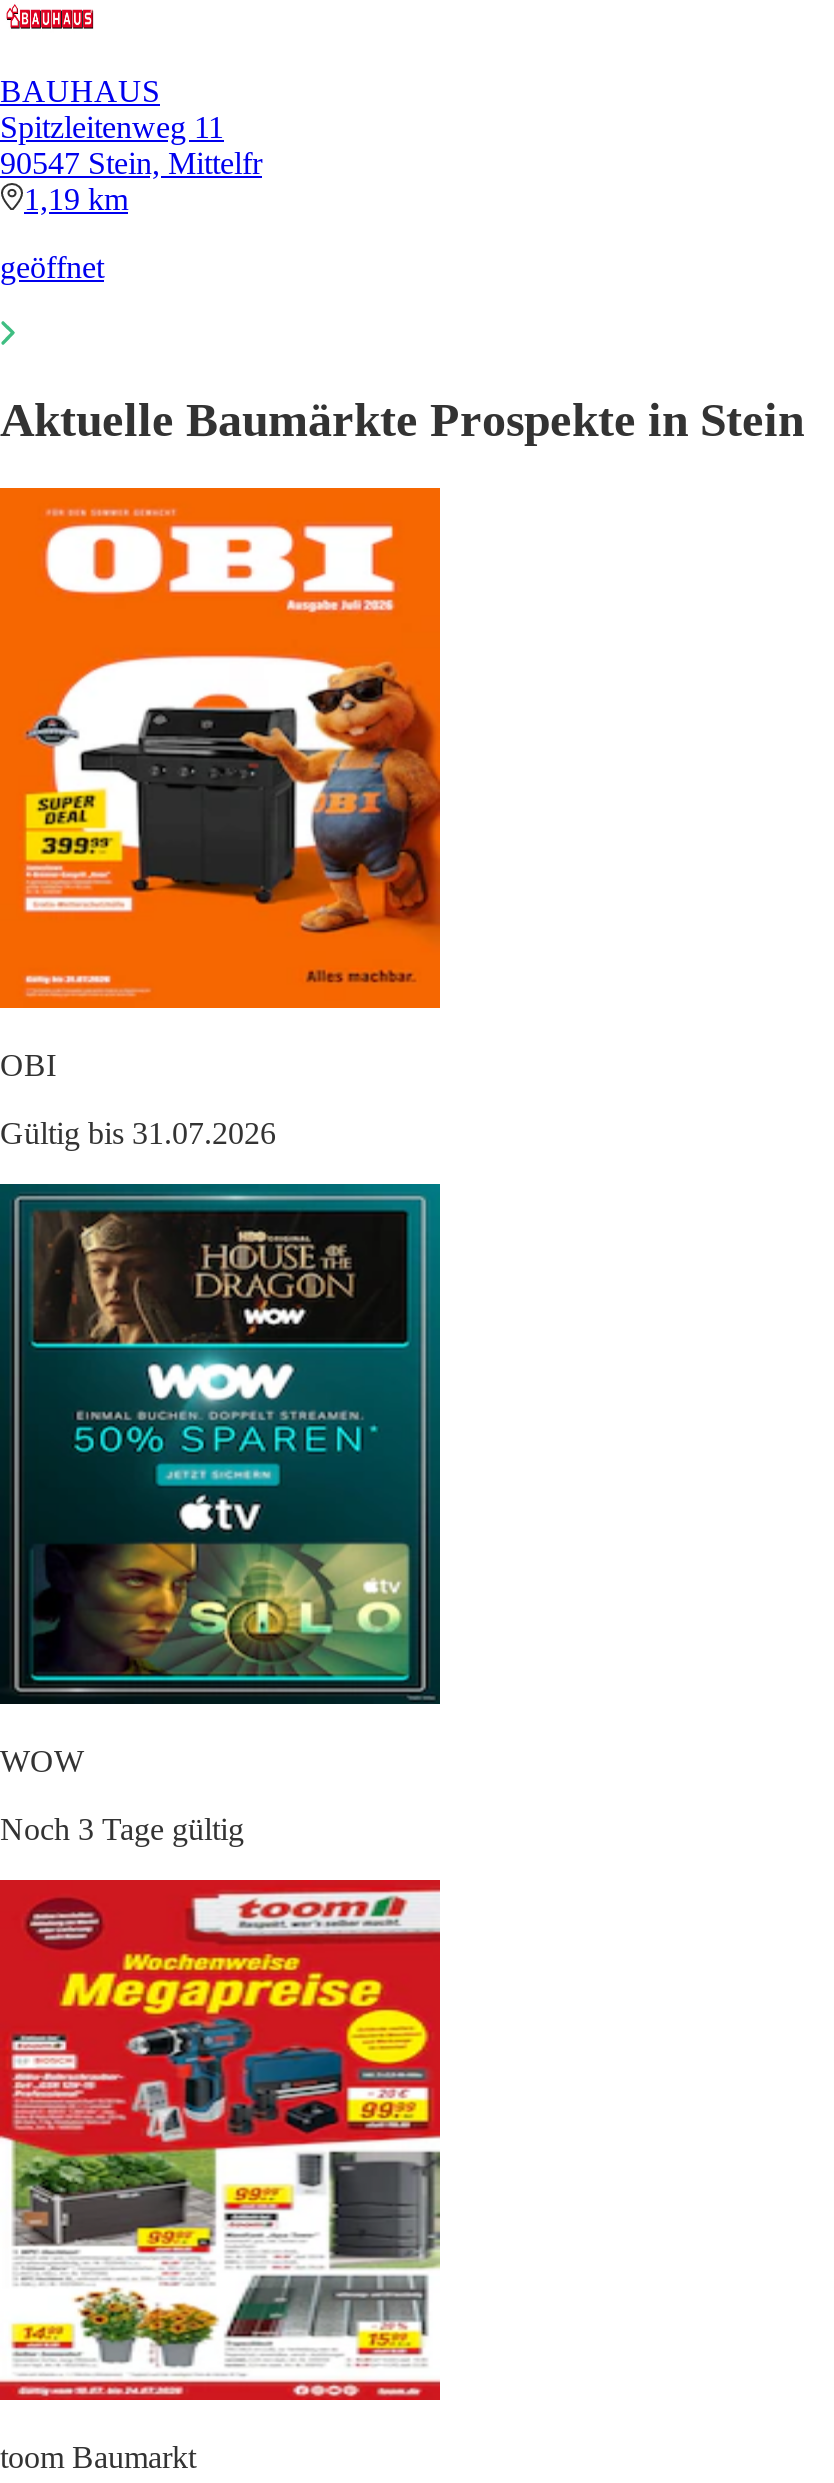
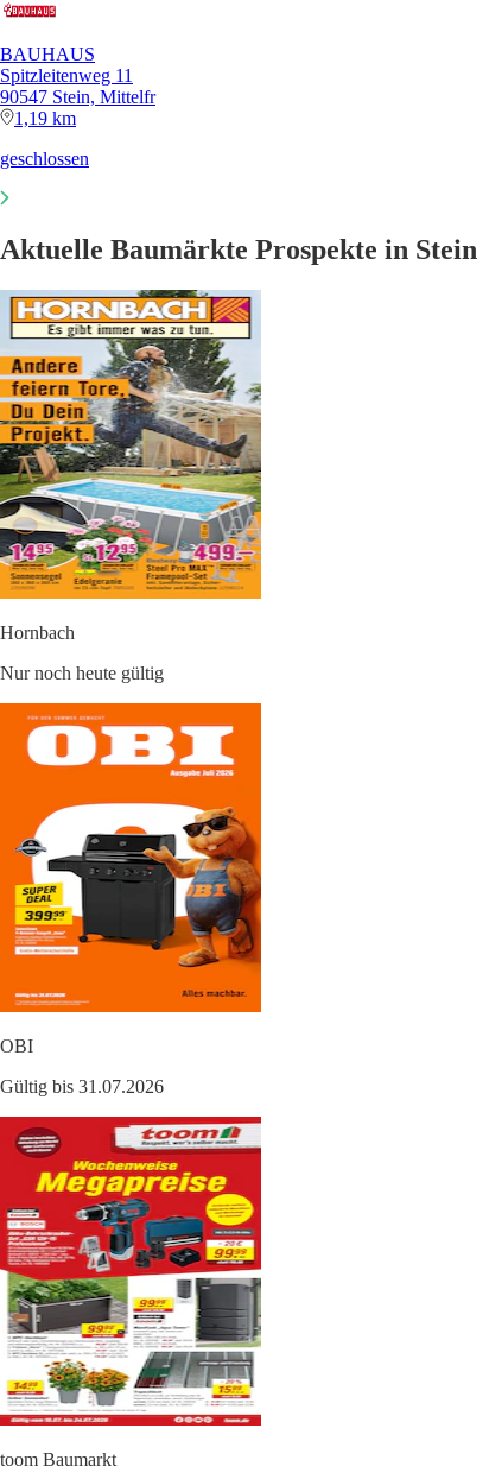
[0,250,104,284] geöffnet -> [0,148,89,169] geschlossen
none -> [0,289,262,683] [image] | Hornbach | Nur noch heute gültig
moved [40,504,194,592] -> [24,713,115,765]: [image]
moved [18,652,442,942] -> [11,801,262,973]: [image]
moved [0,1048,276,1150] -> [0,1036,164,1096]: OBI | Gültig bis 31.07.2026
[0,1182,442,1846] [image] | WOW | Noch 3 Tage gültig -> none

